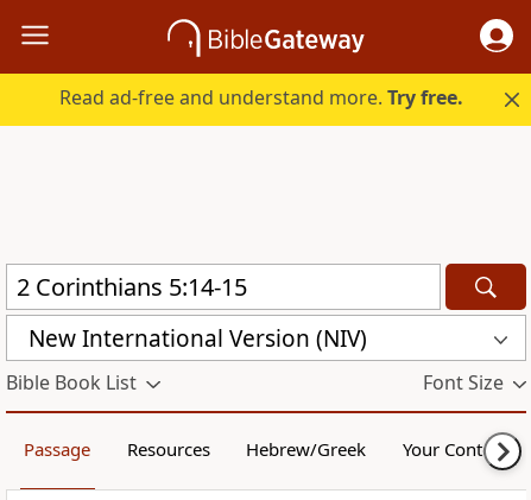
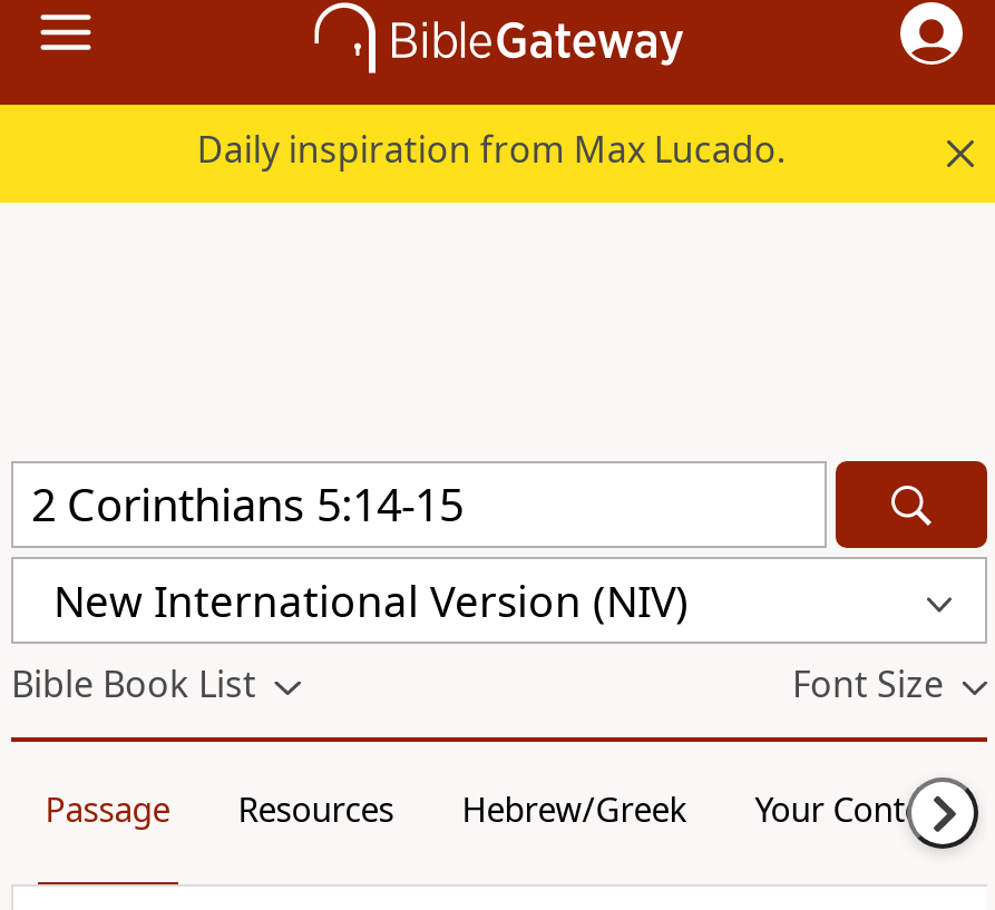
[60,84,464,110] Read ad-free and understand more. Try free. -> [197,125,785,174] Daily inspiration from Max Lucado.

